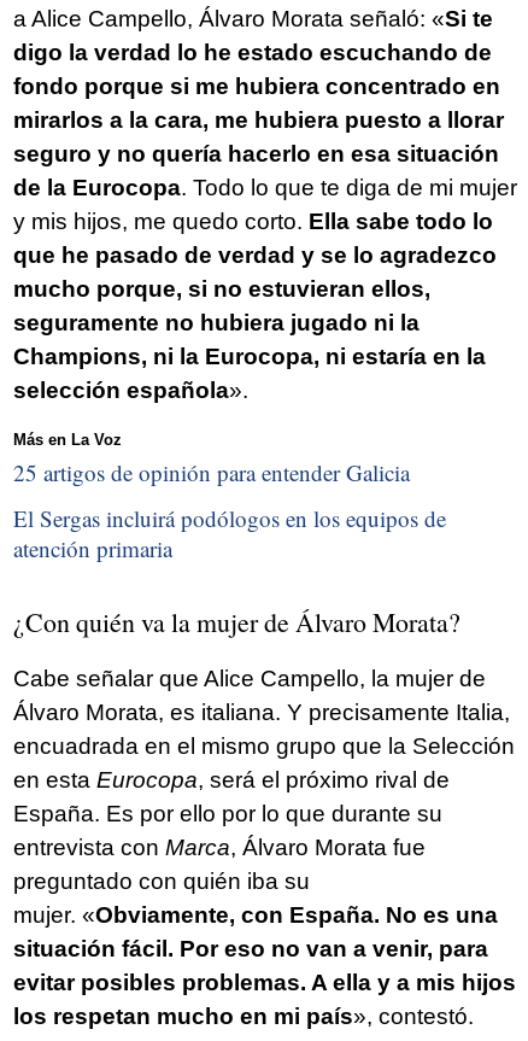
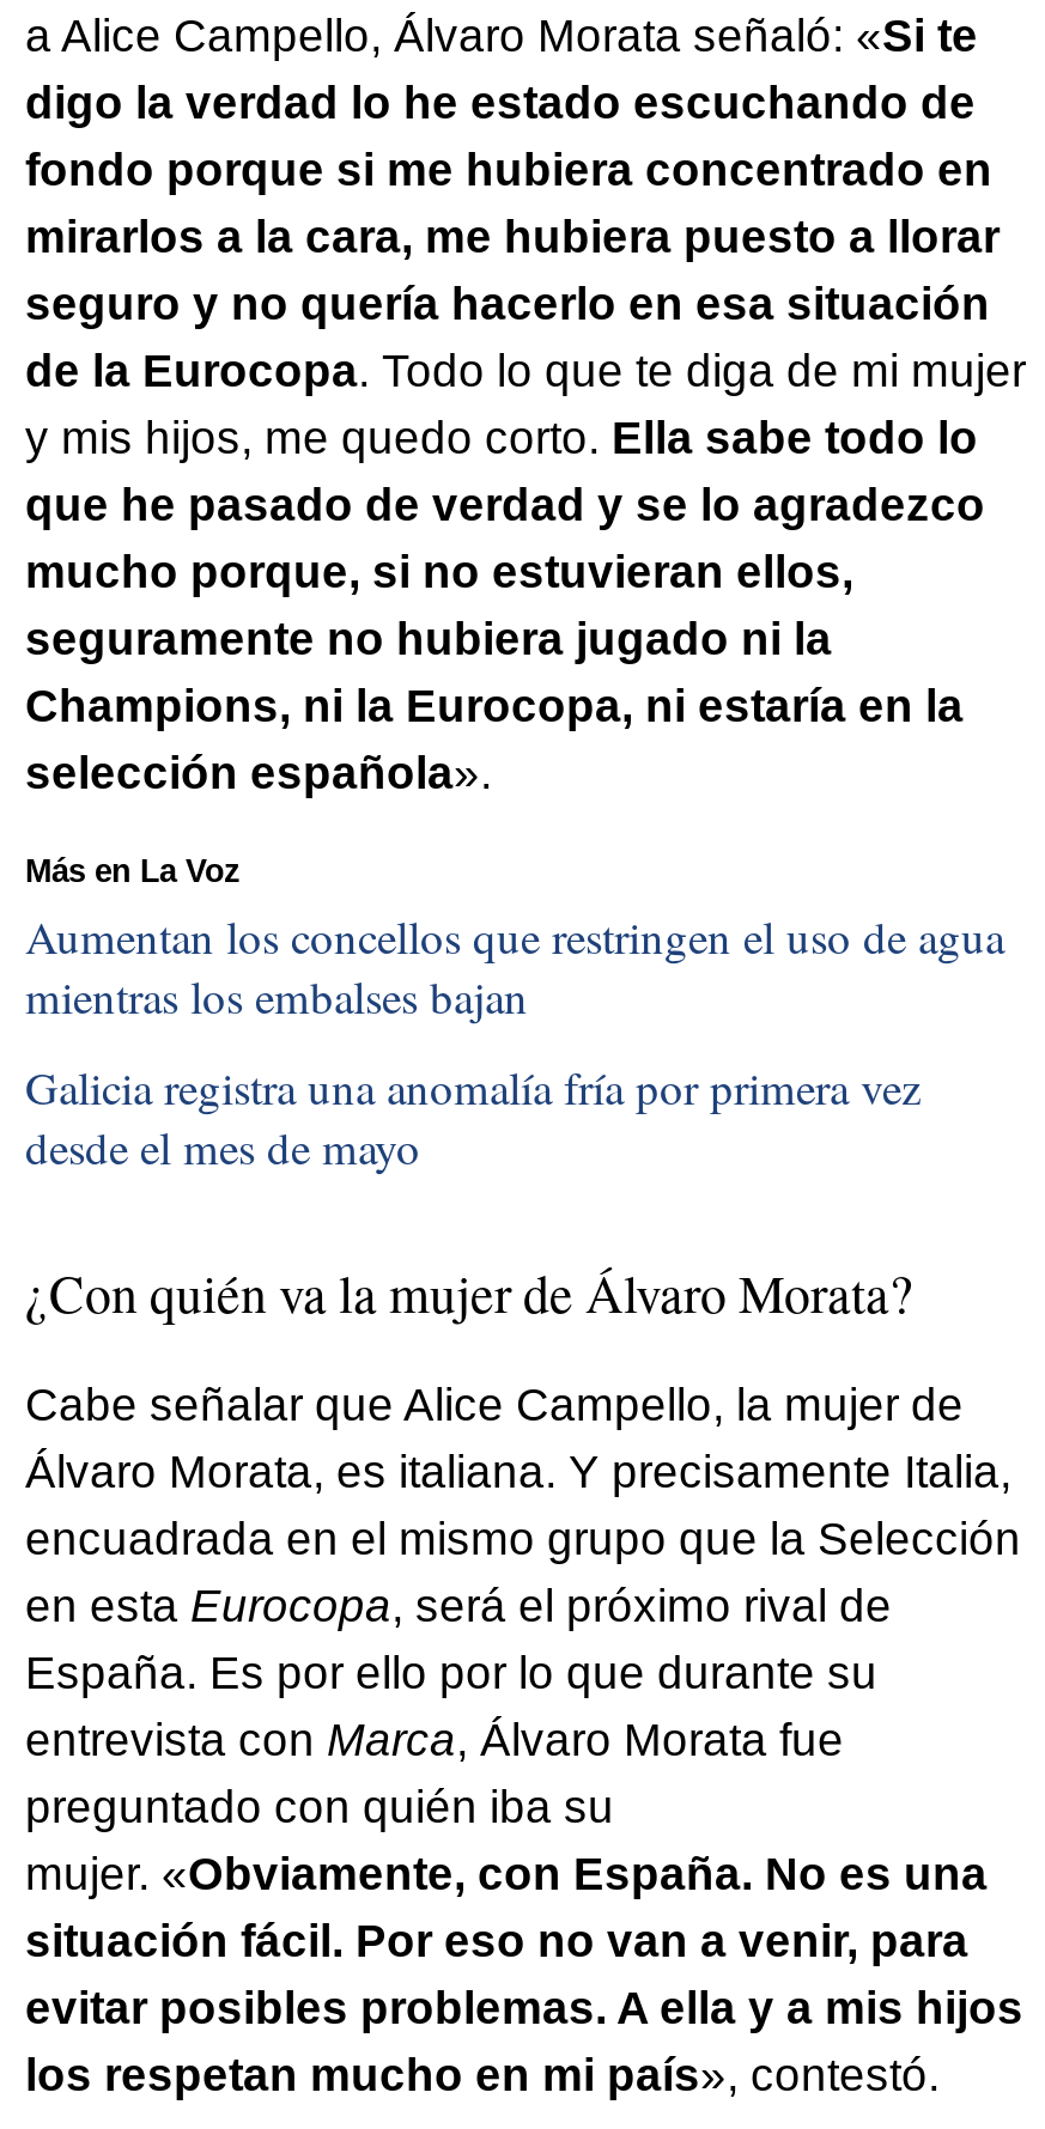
[13,458,410,488] 25 artigos de opinión para entender Galicia -> [25,907,1004,1026] Aumentan los concellos que restringen el uso de agua | mientras los embalses bajan
[13,503,446,563] El Sergas incluirá podólogos en los equipos de | atención primaria -> [25,1056,921,1176] Galicia registra una anomalía fría por primera vez | desde el mes de mayo

